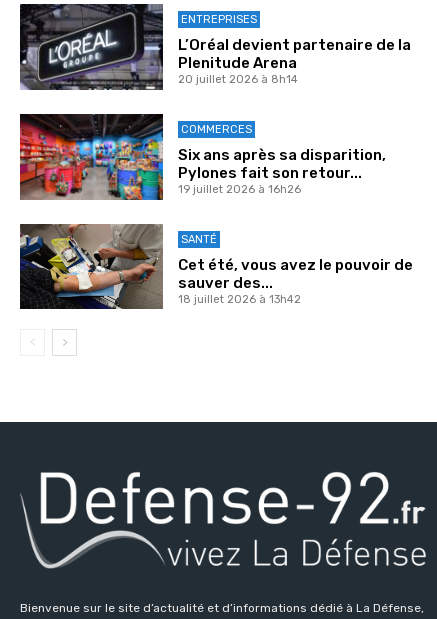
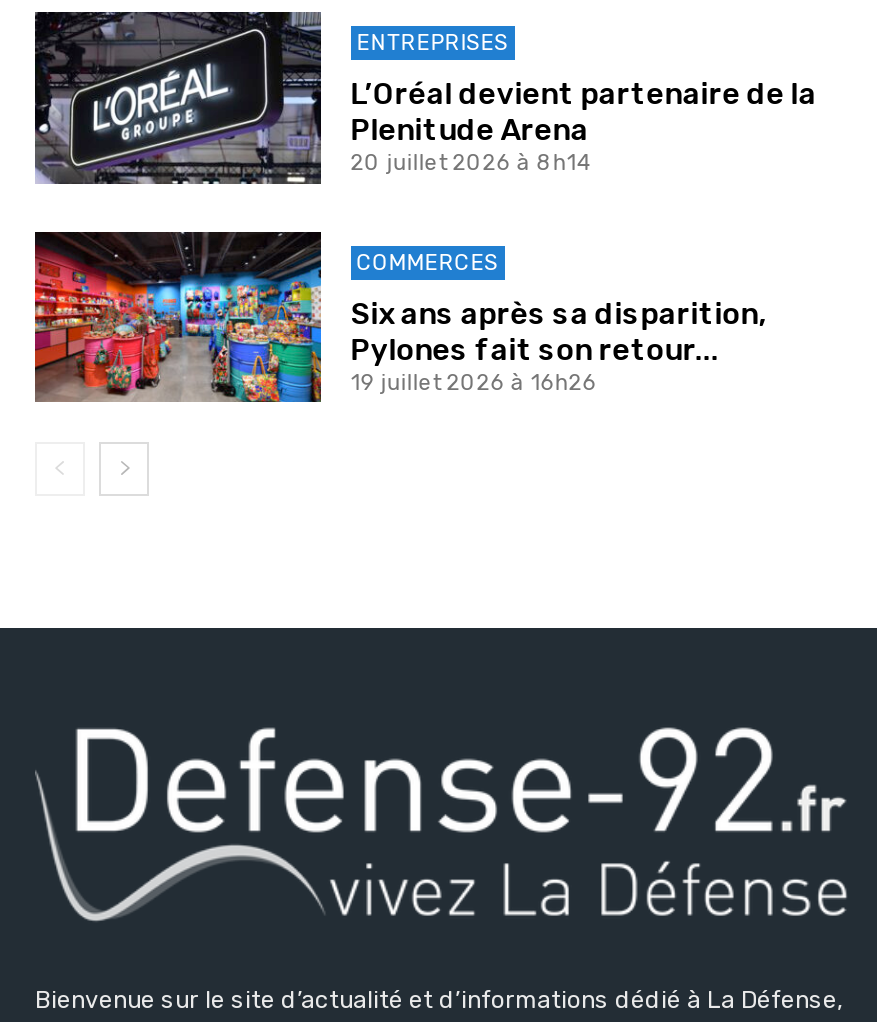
[19,224,413,310] [image] | SANTÉ | Cet été, vous avez le pouvoir de | sauver des... | 18 juillet 2026 à 13h42 -> none

